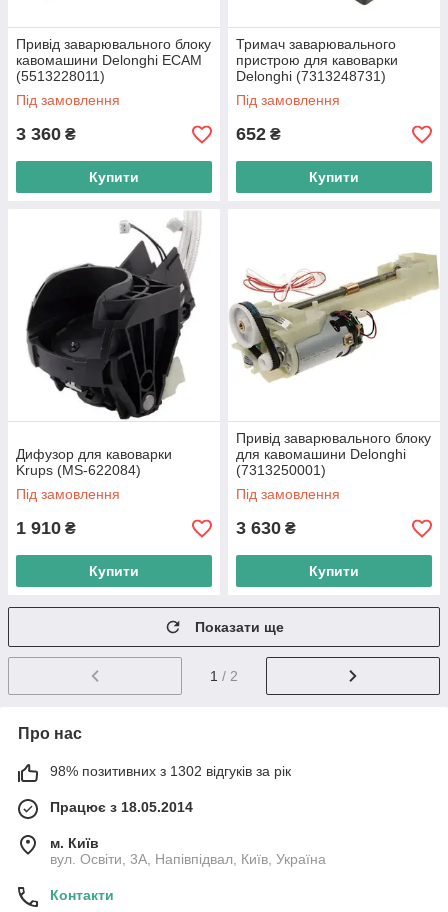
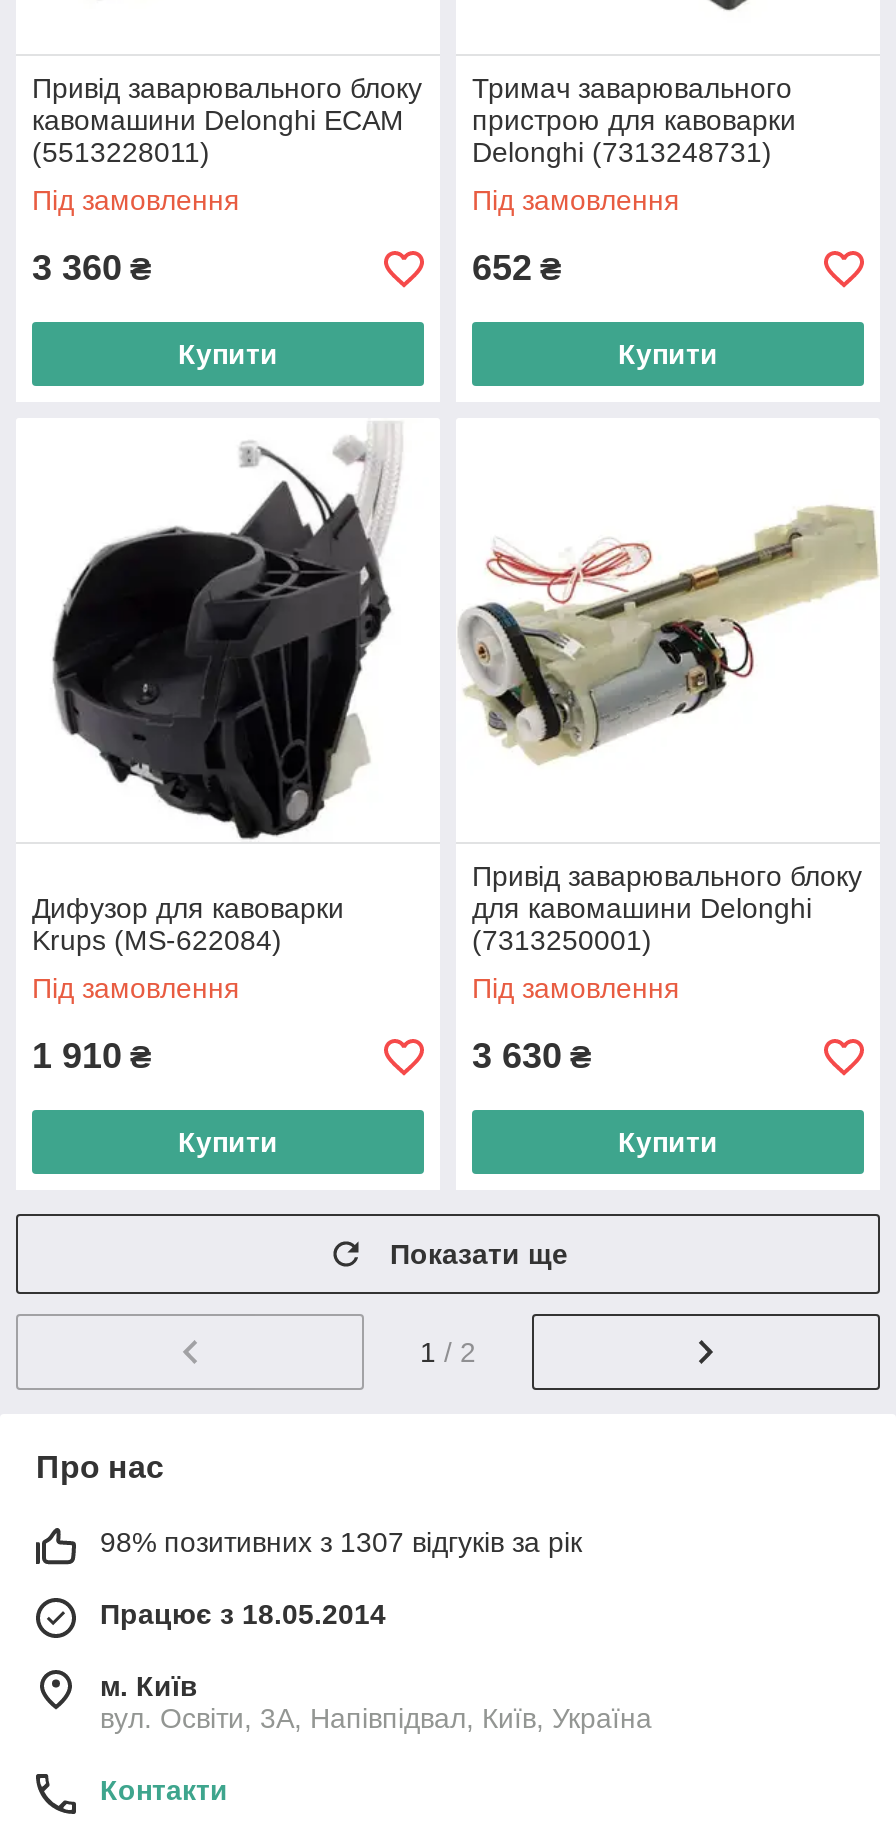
[50,763,291,779] 98% позитивних з 1302 відгуків за рік -> [100,1526,582,1558] 98% позитивних з 1307 відгуків за рік

